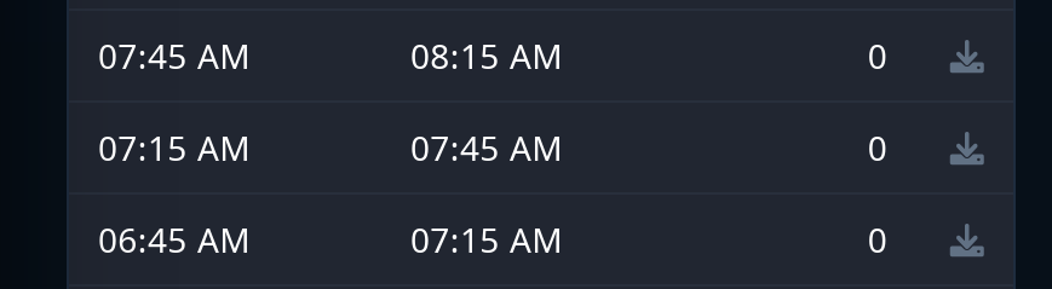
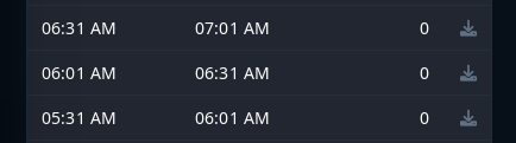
[98,33,251,79] 07:45 AM -> [42,17,117,39] 06:31 AM
[410,33,564,79] 08:15 AM -> [195,17,270,39] 07:01 AM
[98,125,251,170] 07:15 AM -> [42,61,117,84] 06:01 AM
[410,125,564,170] 07:45 AM -> [195,61,270,84] 06:31 AM
[98,216,251,262] 06:45 AM -> [42,106,117,129] 05:31 AM
[410,216,564,262] 07:15 AM -> [195,106,270,129] 06:01 AM

